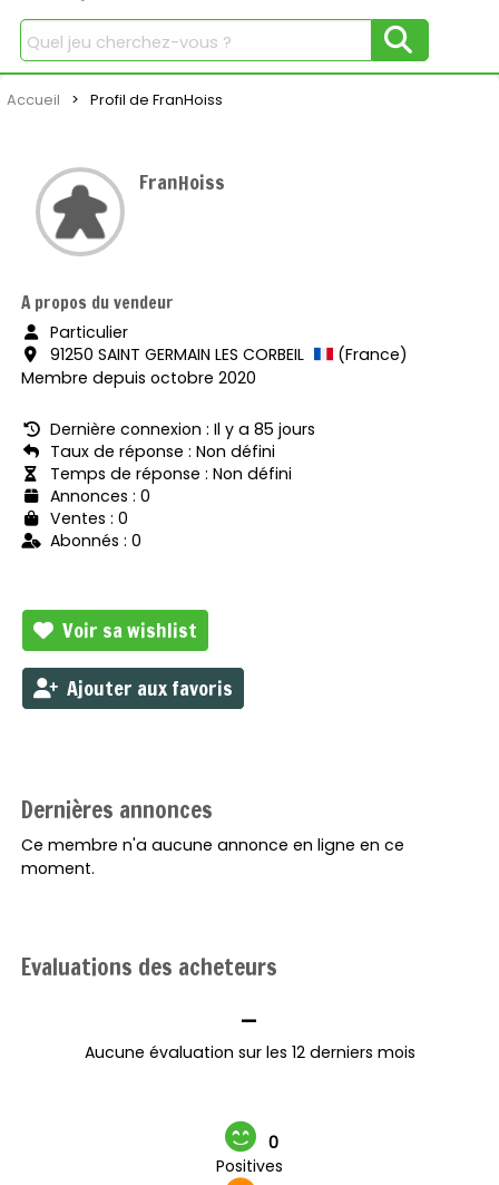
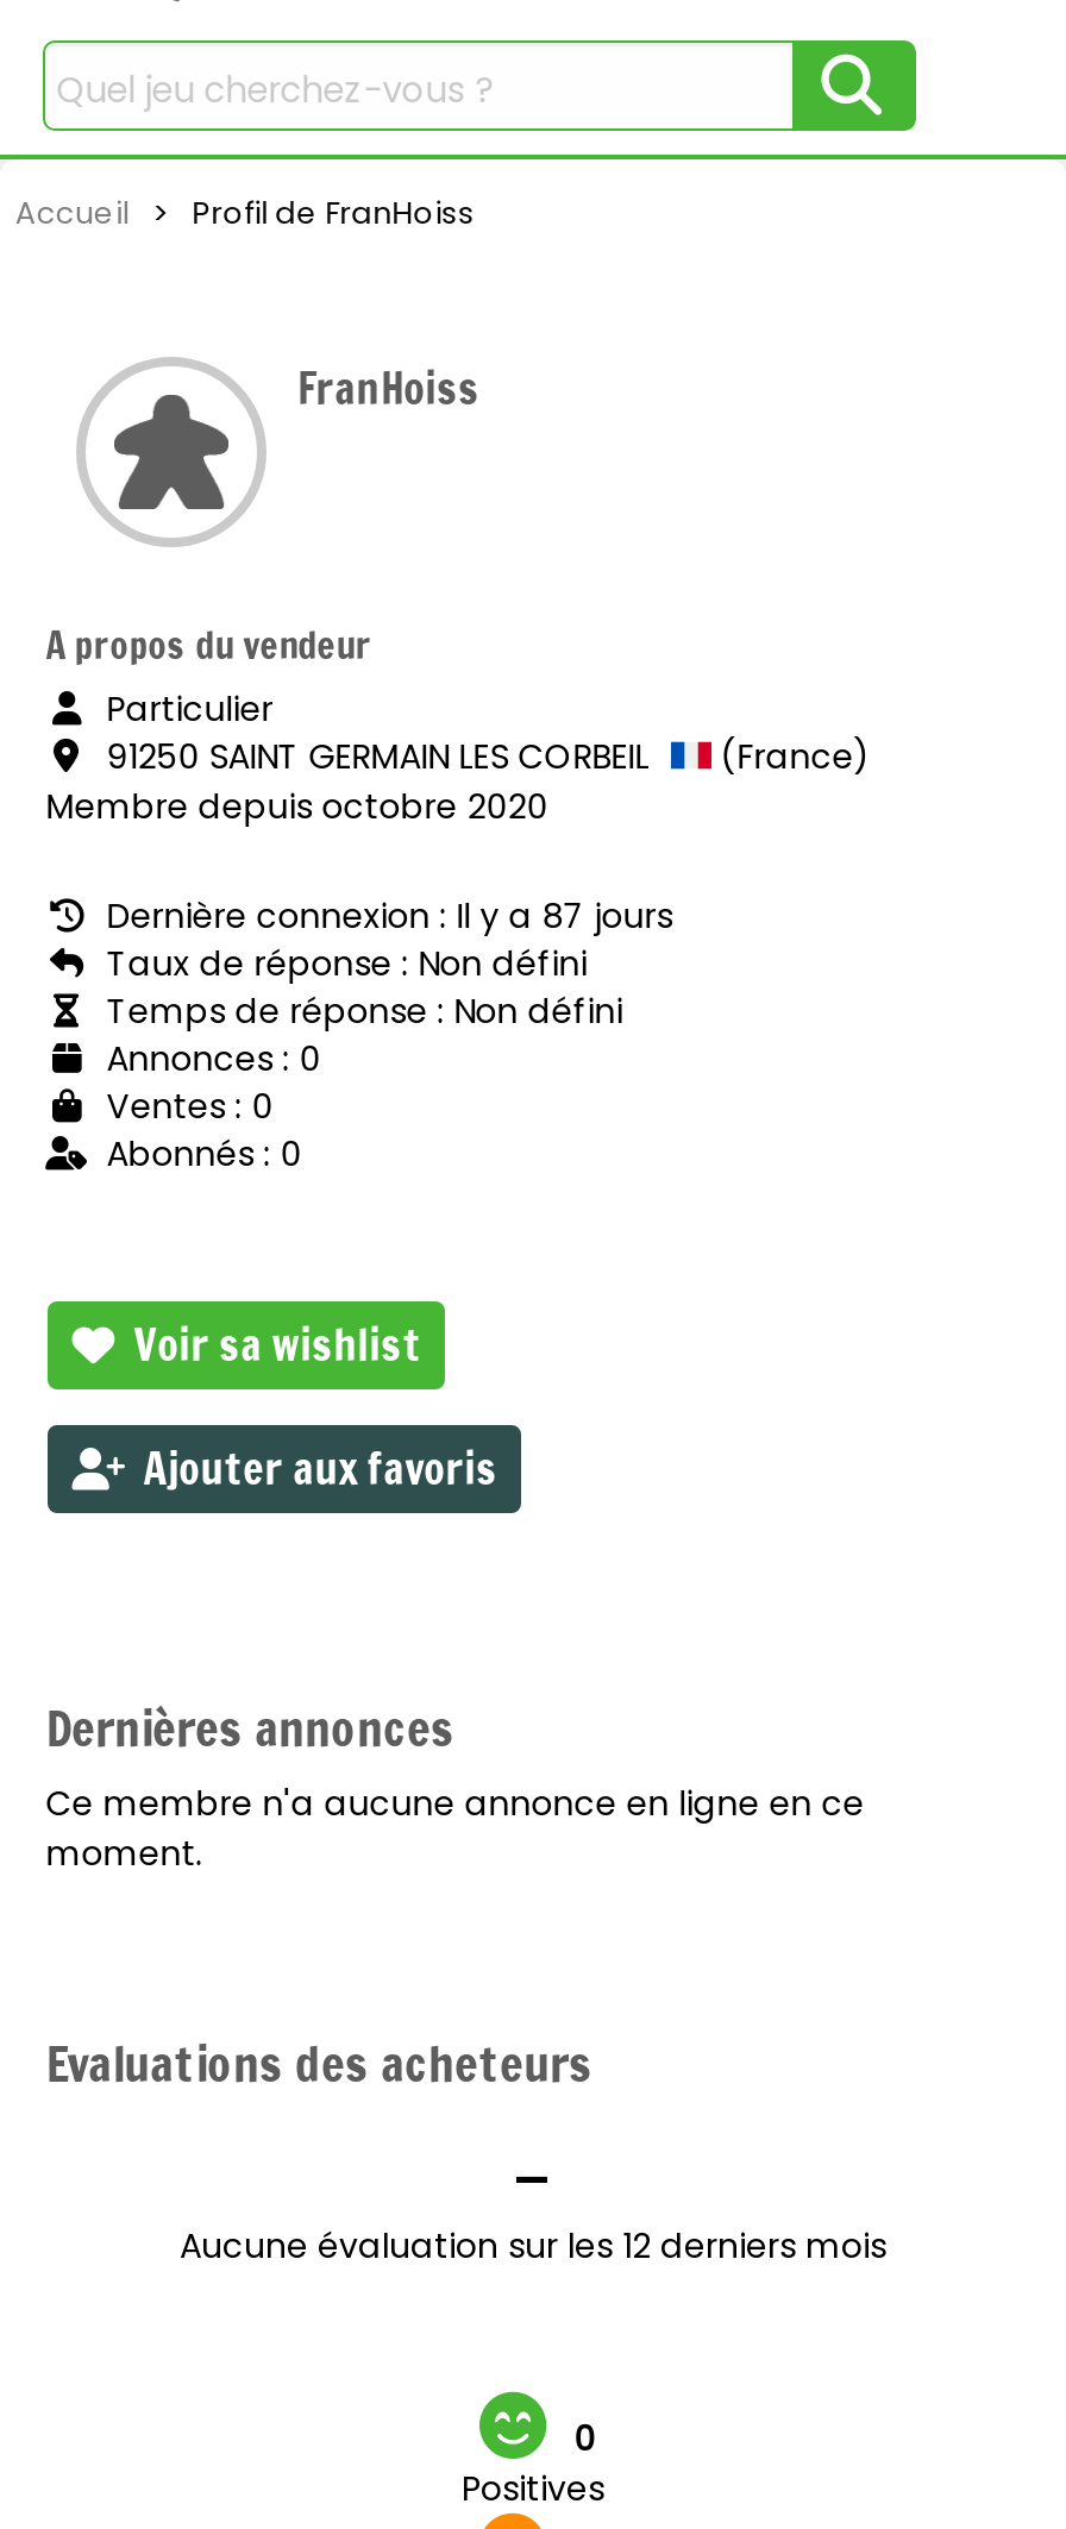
[45,418,315,440] Dernière connexion : Il y a 85 jours -> [97,891,673,939] Dernière connexion : Il y a 87 jours

